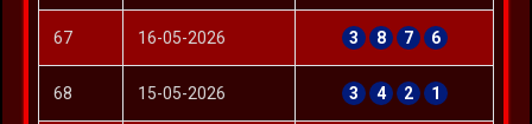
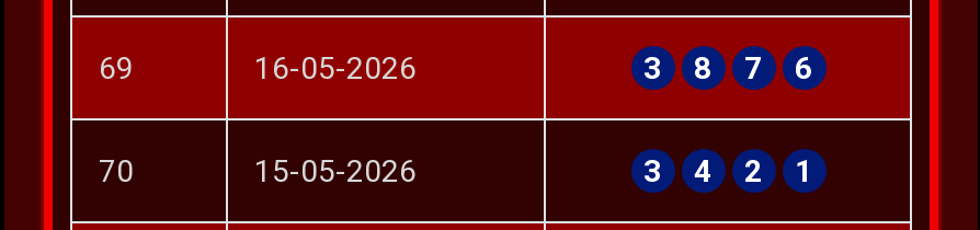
[53,28,72,47] 67 -> [99,50,134,85] 69
[53,84,72,103] 68 -> [99,153,134,188] 70

